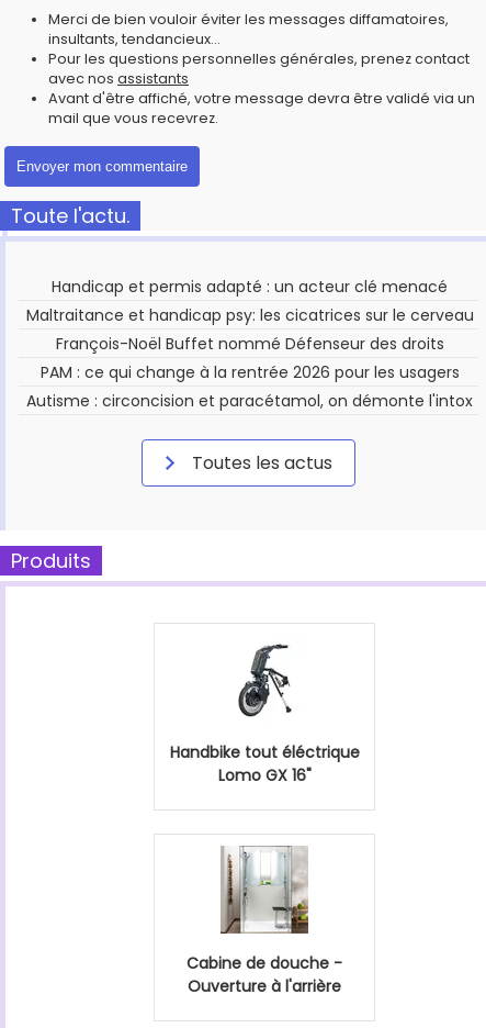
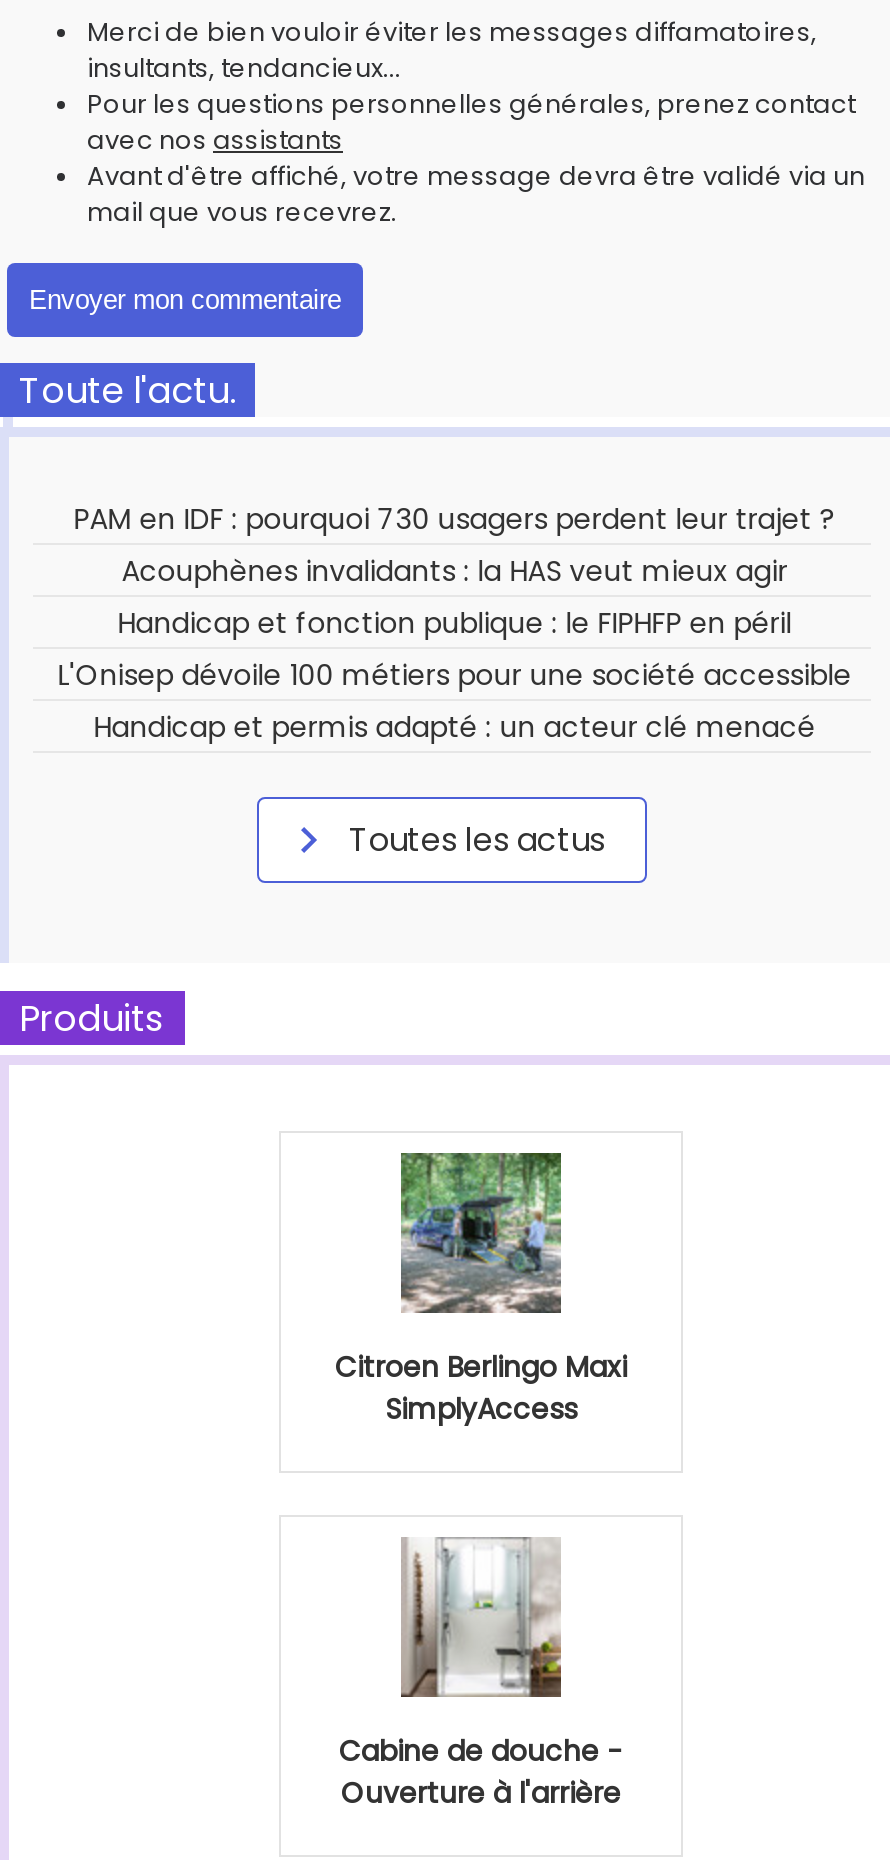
none -> [57,499,851,695] PAM en IDF : pourquoi 730 usagers perdent leur trajet ? | Acouphènes invalidants : la HAS veut mieux agir | Handicap et fonction publique : le FIPHFP en péril | L'Onisep dévoile 100 métiers pour une société accessible
moved [52,276,448,298] -> [93,707,815,747]: Handicap et permis adapté : un acteur clé menacé
[26,304,474,412] Maltraitance et handicap psy: les cicatrices sur le cerveau | François-Noël Buffet nommé Défenseur des droits | PAM : ce qui change à la rentrée 2026 pour les usagers | Autisme : circoncision et paracétamol, on démonte l'intox -> none
[169,635,359,786] [image] | Handbike tout éléctrique | Lomo GX 16" -> [335,1151,627,1429] [image] | Citroen Berlingo Maxi | SimplyAccess

